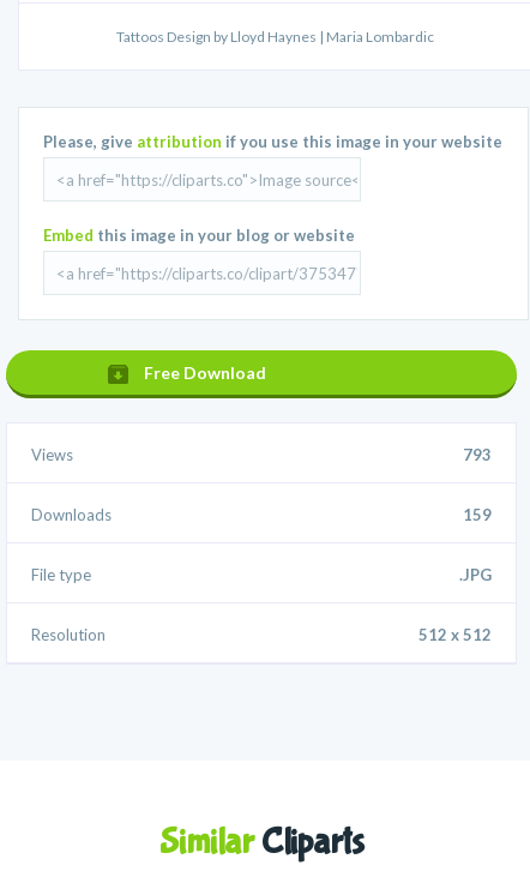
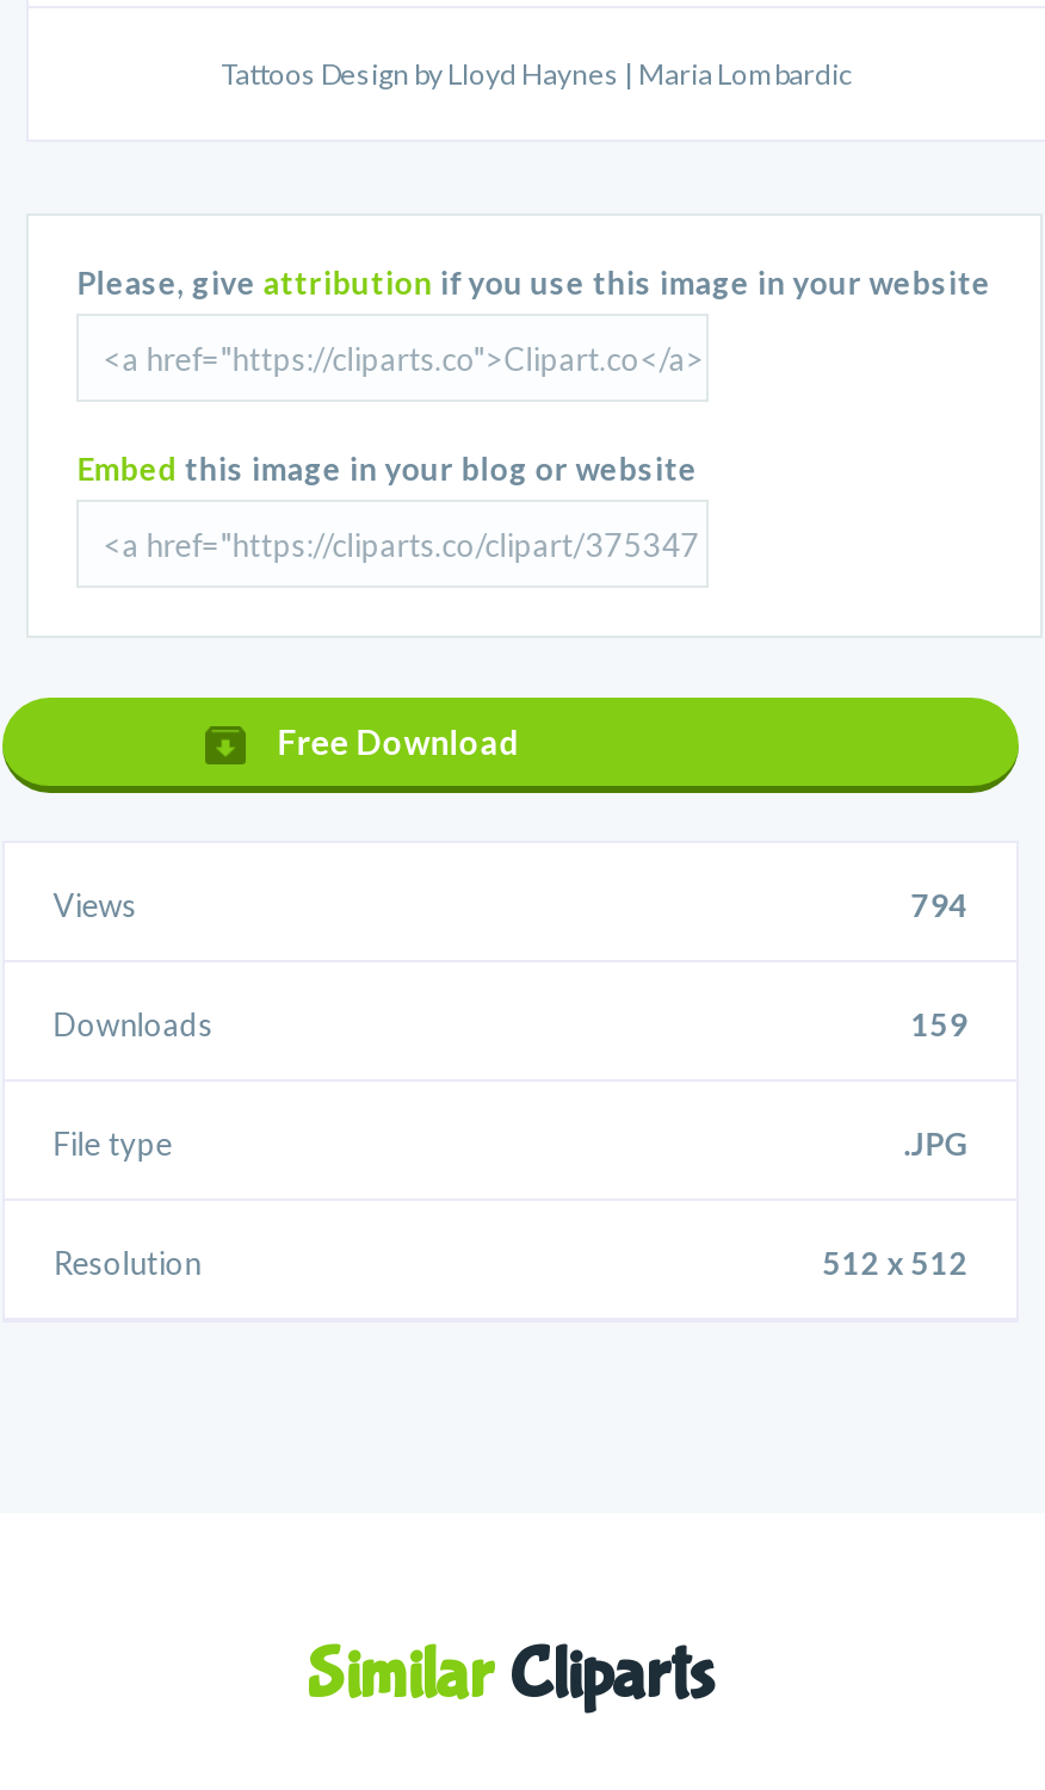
[463,445,491,464] 793 -> [911,886,968,924] 794

